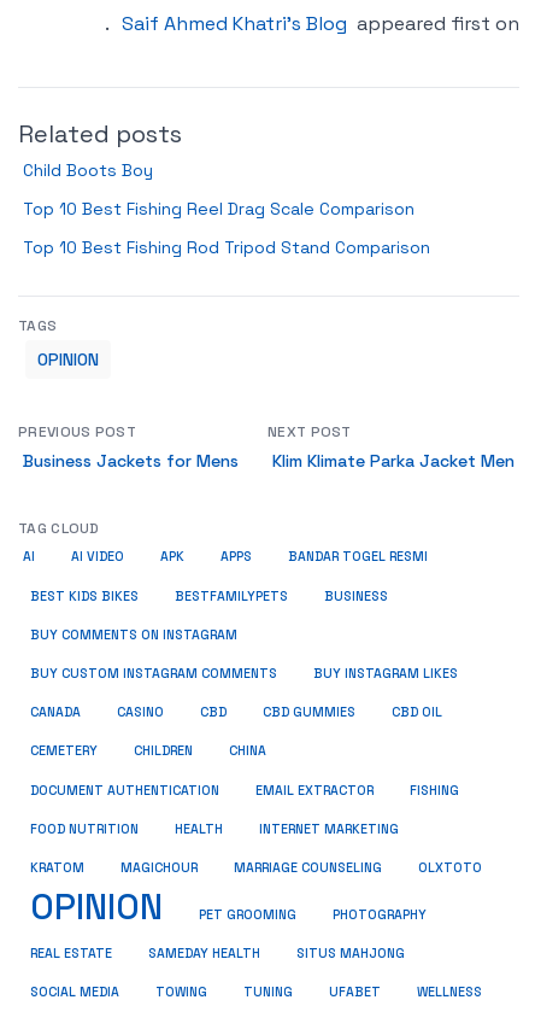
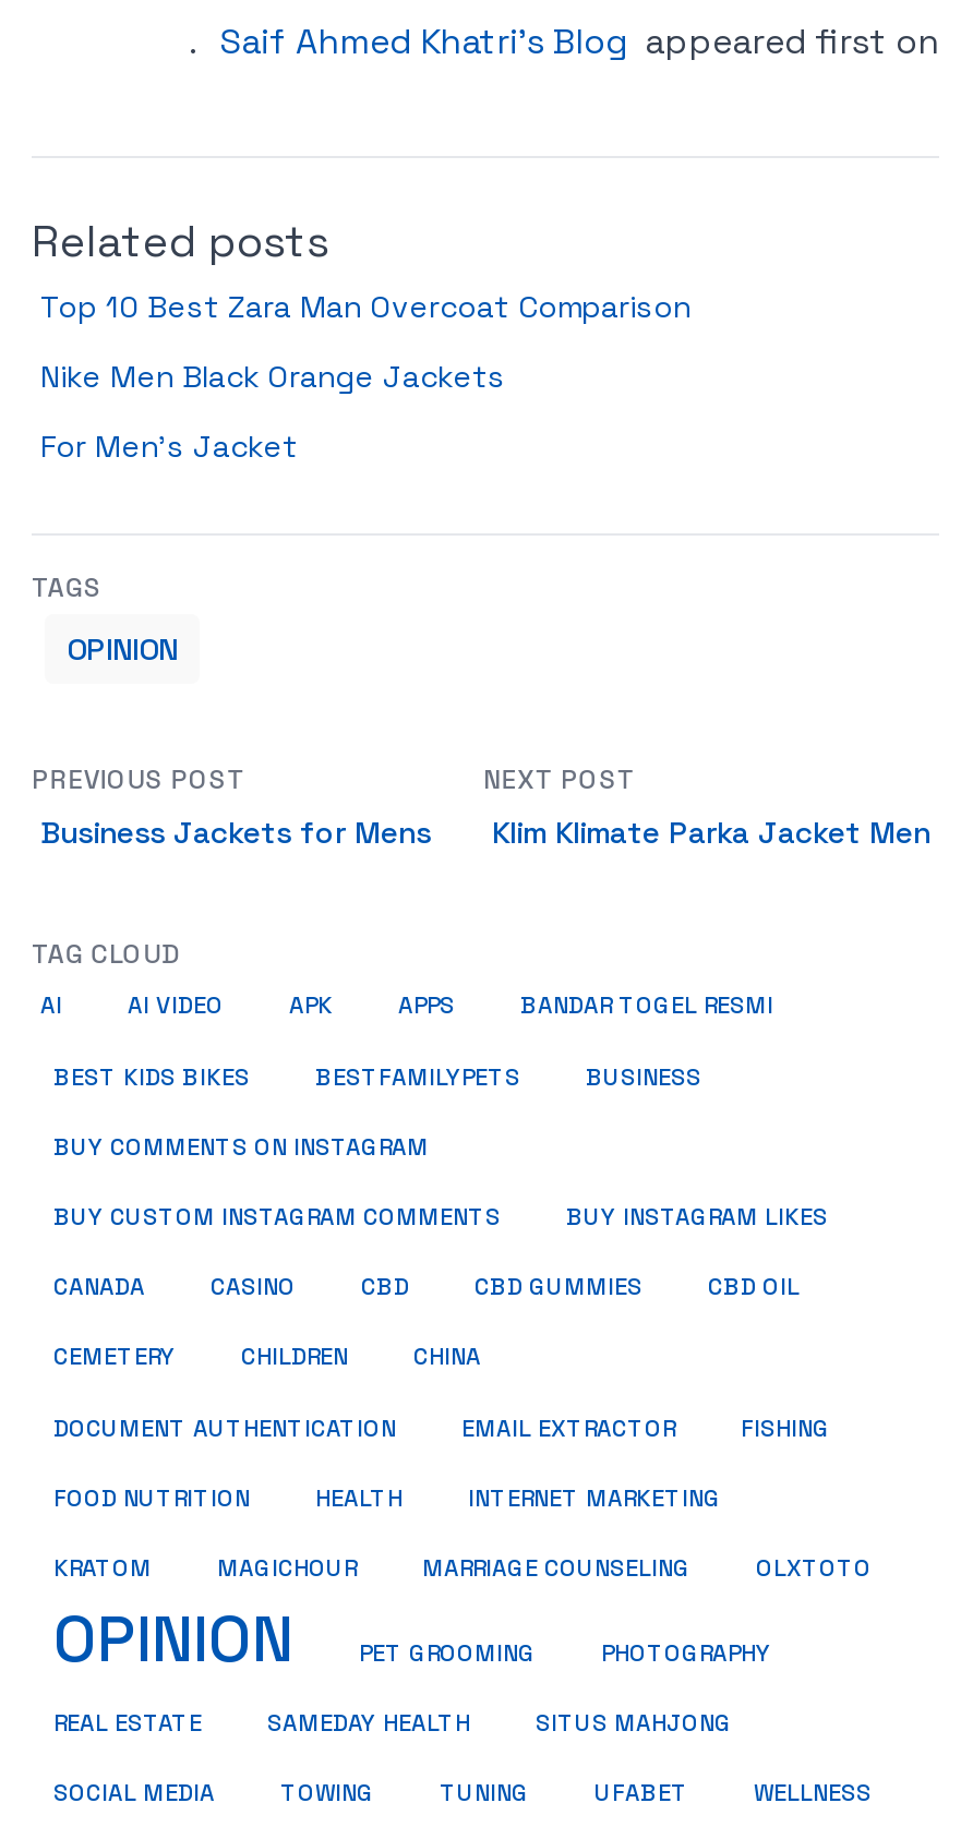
[23,159,153,181] Child Boots Boy -> [40,287,690,326] Top 10 Best Zara Man Overcoat Comparison
[23,198,415,220] Top 10 Best Fishing Reel Drag Scale Comparison -> [40,357,505,396] Nike Men Black Orange Jackets
[23,236,430,258] Top 10 Best Fishing Rod Tripod Stand Comparison -> [40,426,298,466] For Men’s Jacket

